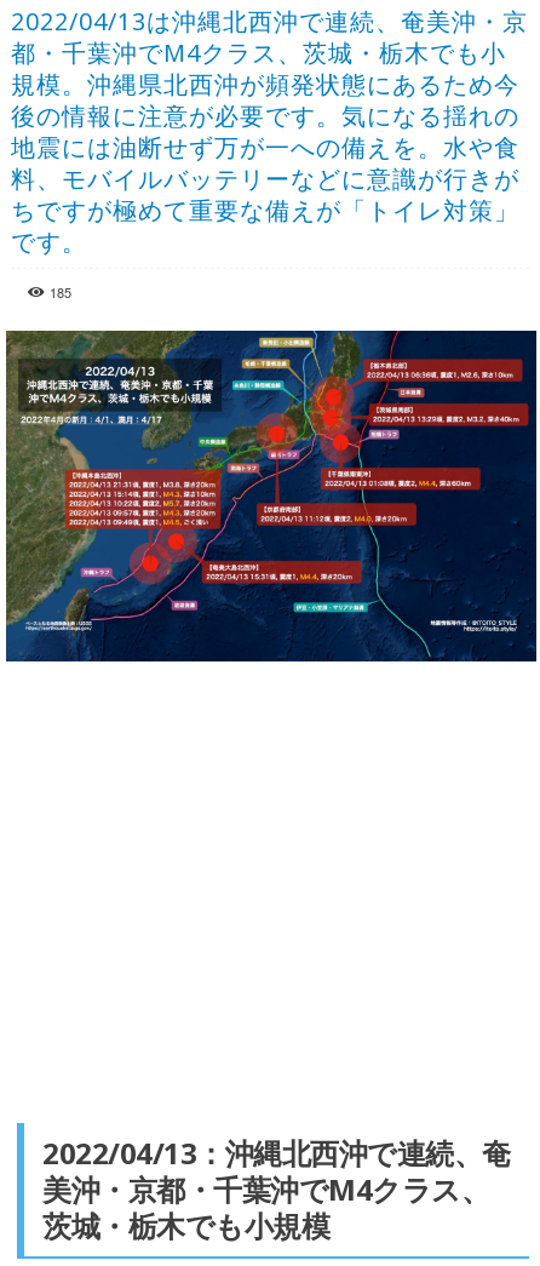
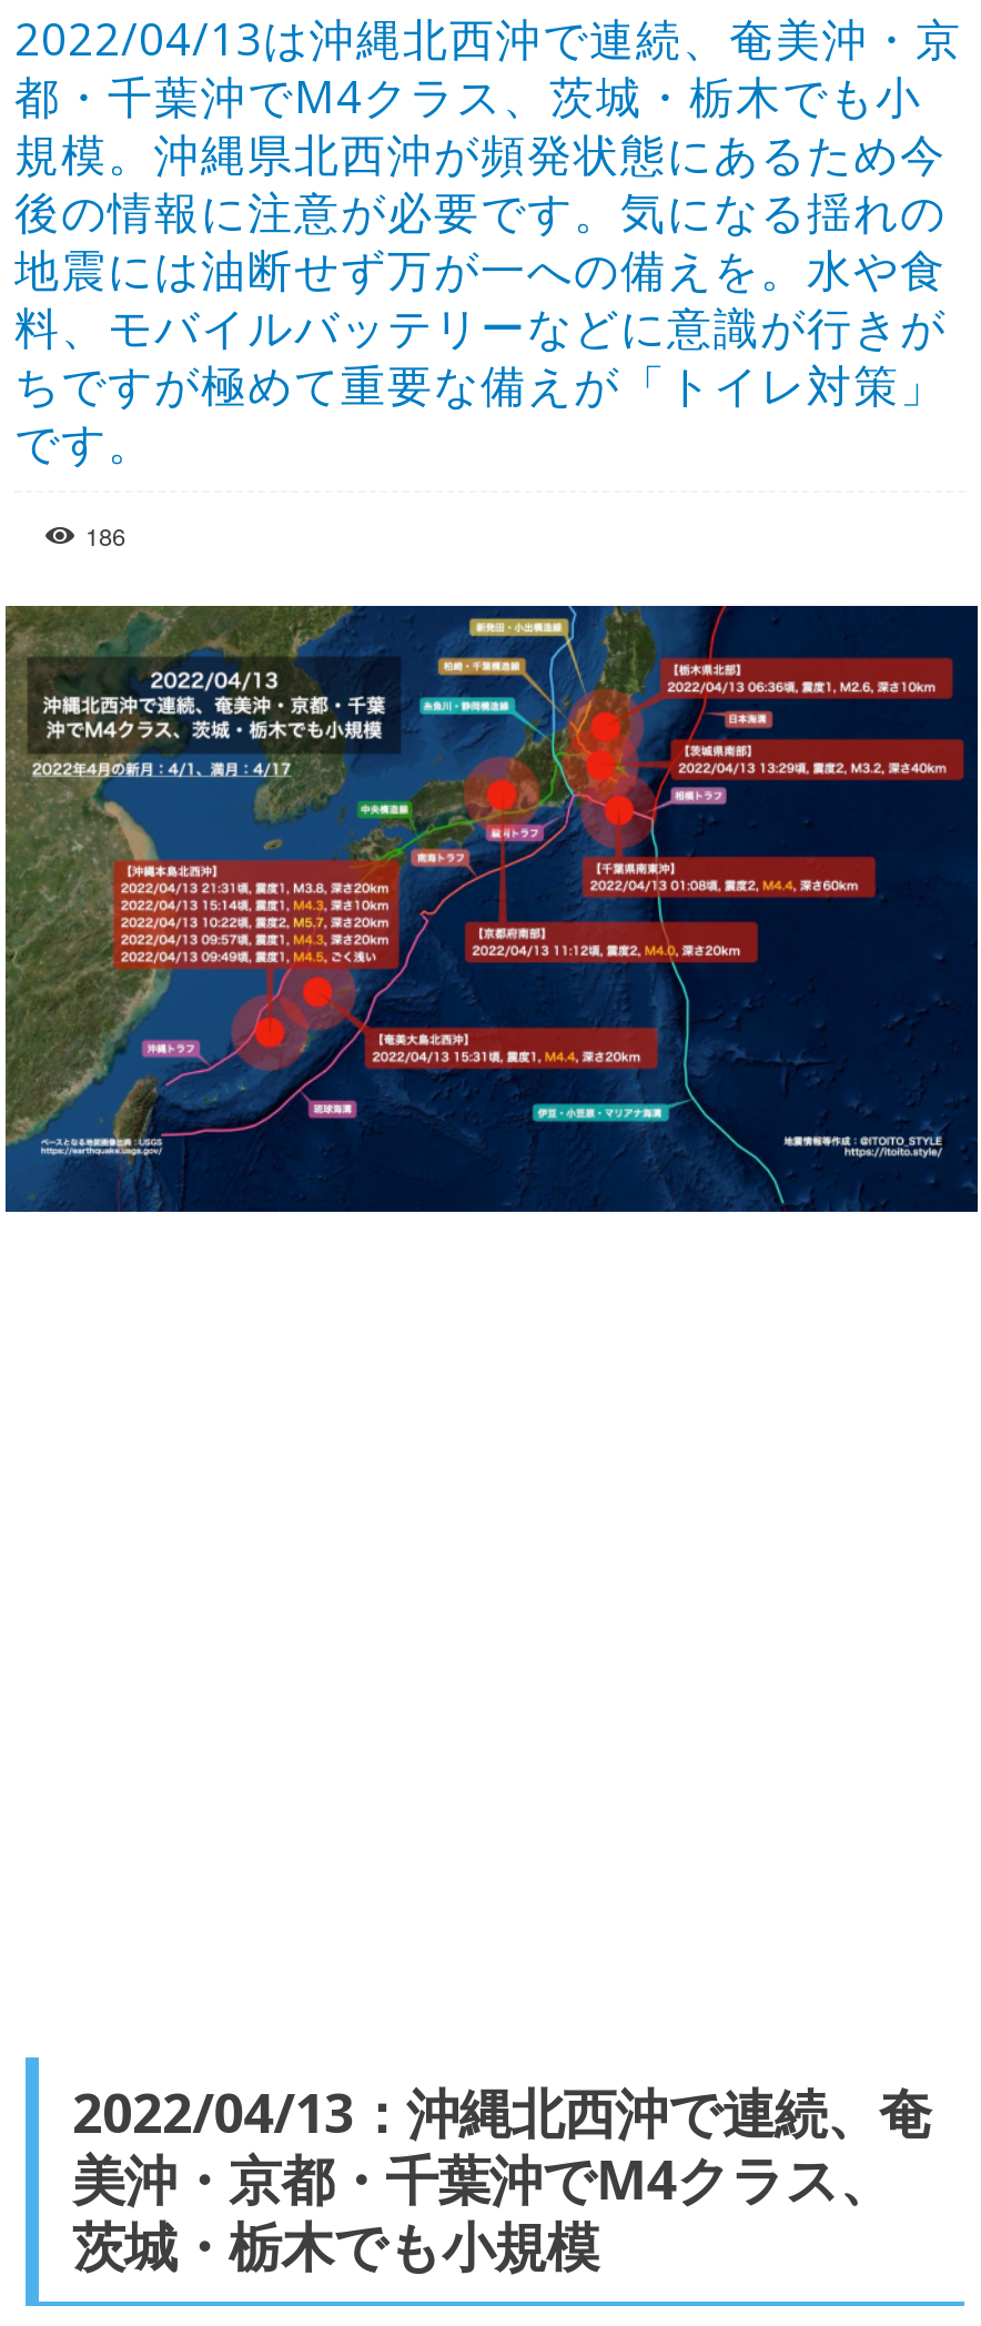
[50,282,71,302] 185 -> [85,517,125,553] 186

